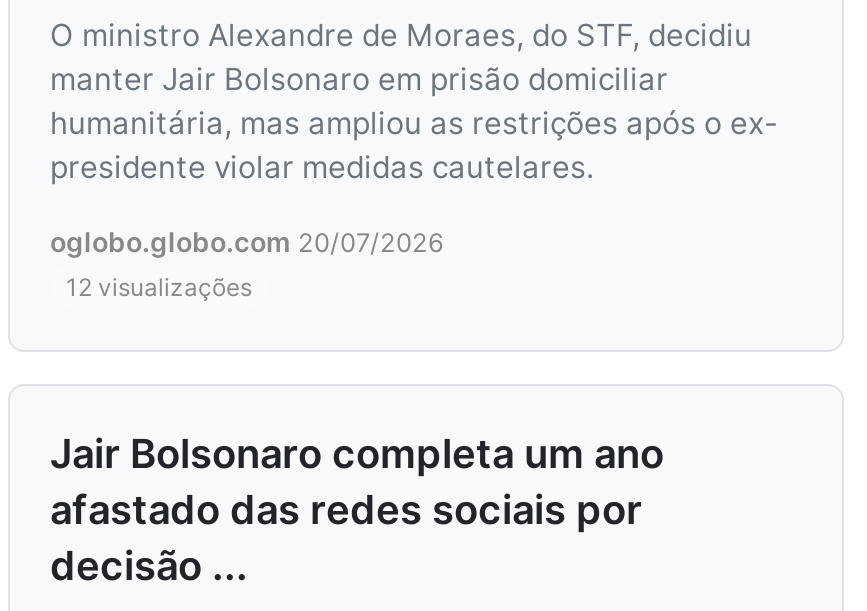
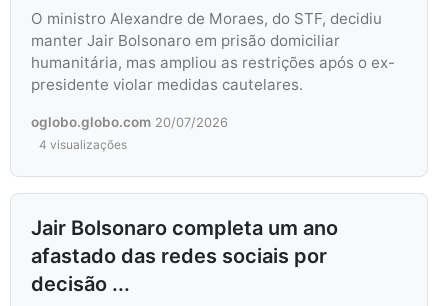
[66,272,252,302] 12 visualizações -> [39,137,127,152] 4 visualizações

